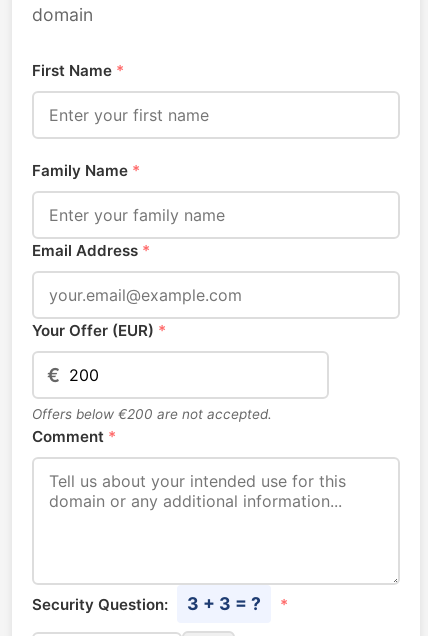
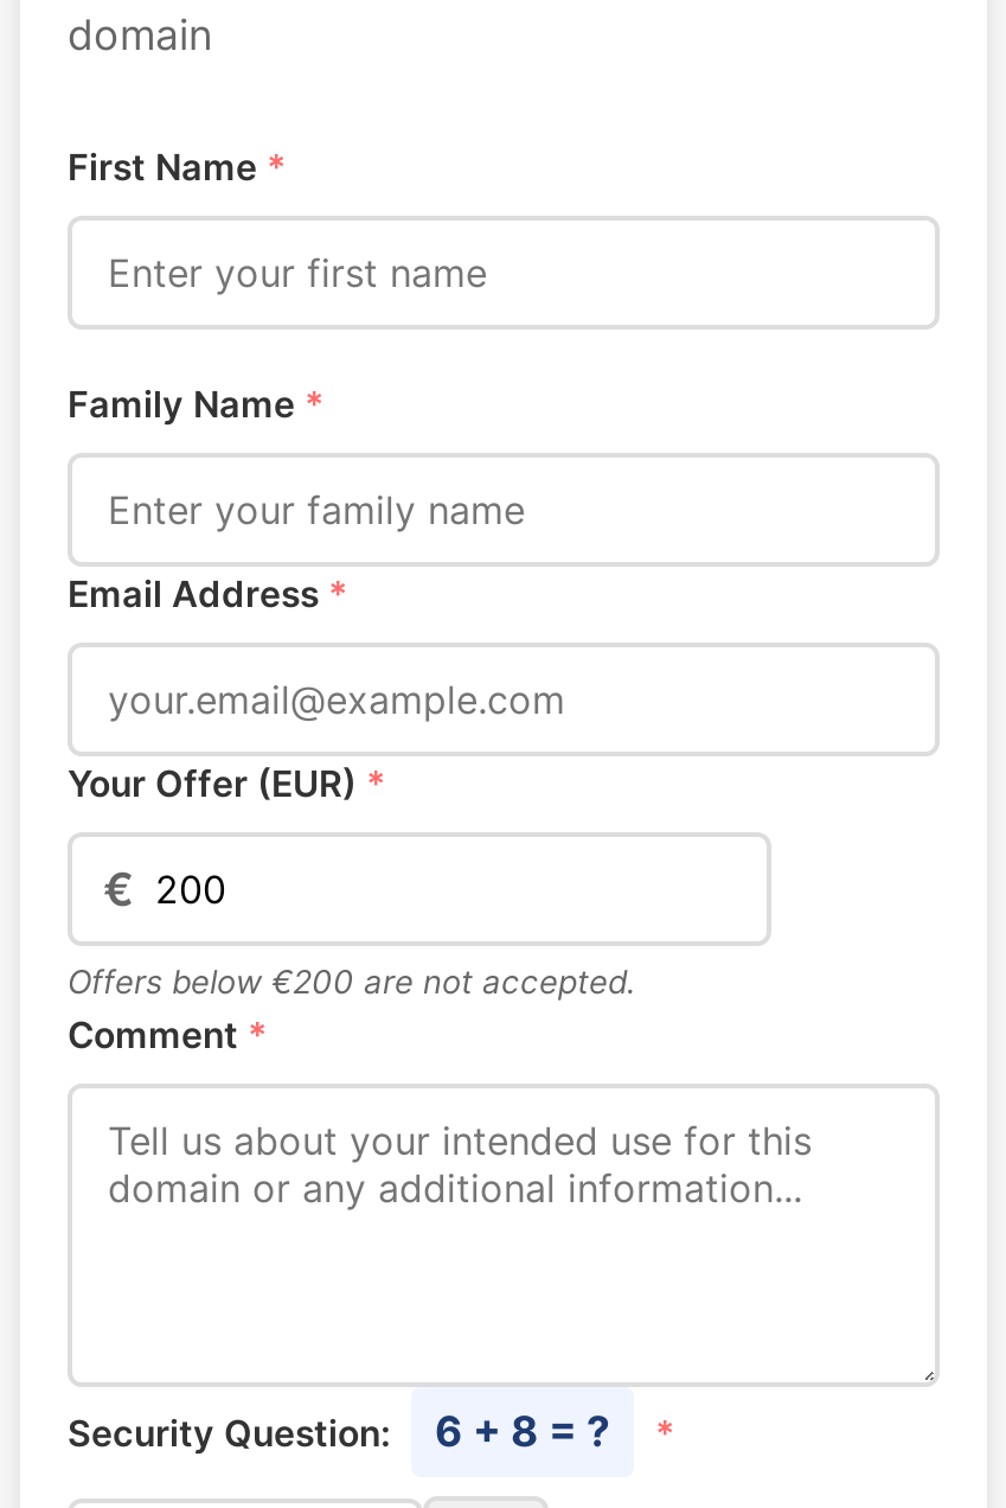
[187,593,261,614] 3 + 3 = ? -> [435,1406,610,1456] 6 + 8 = ?

